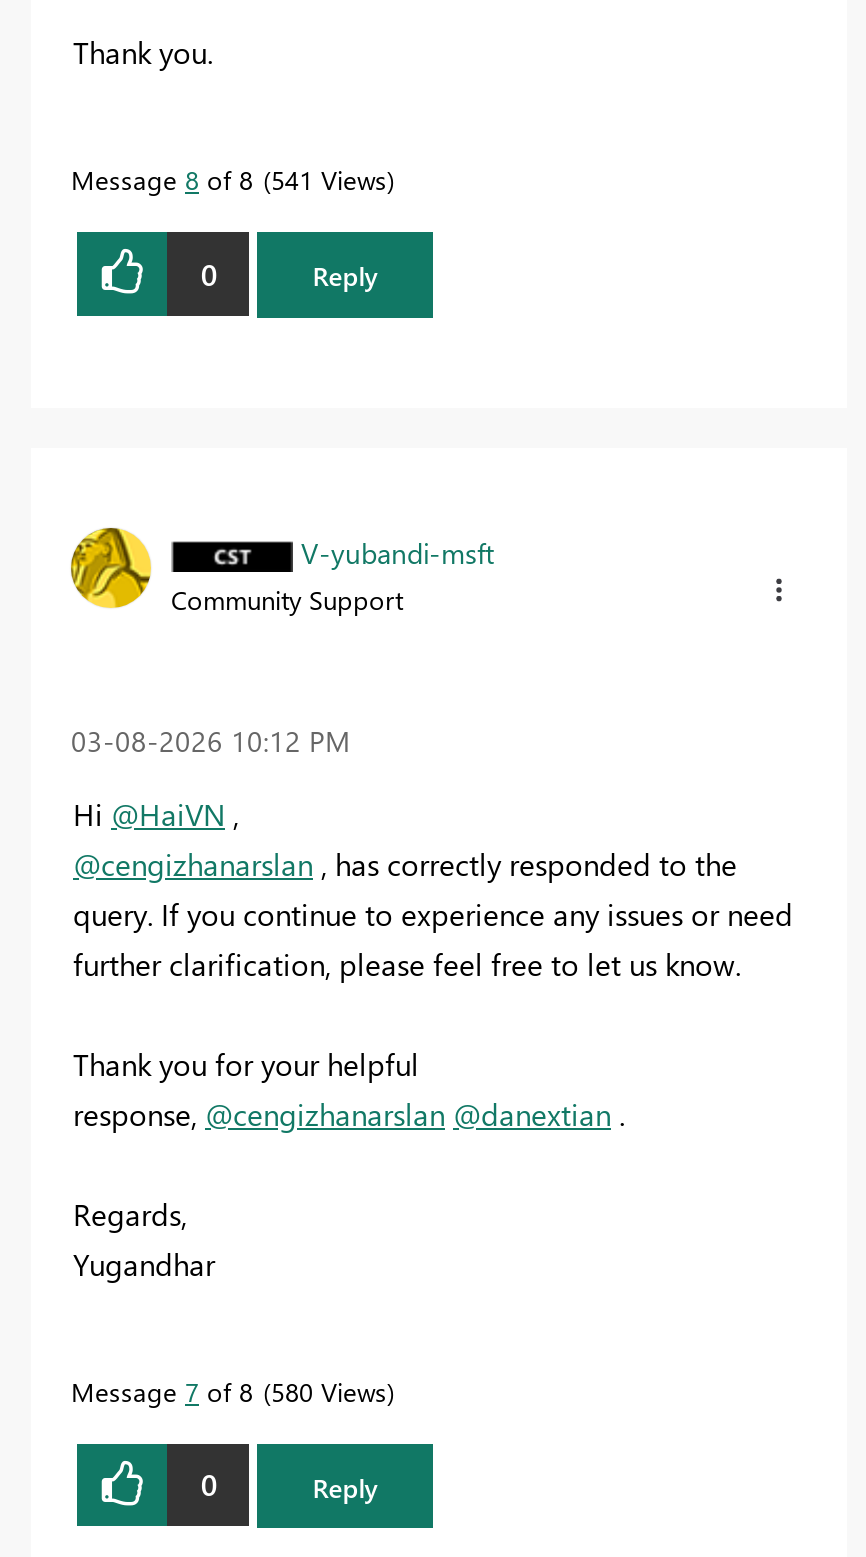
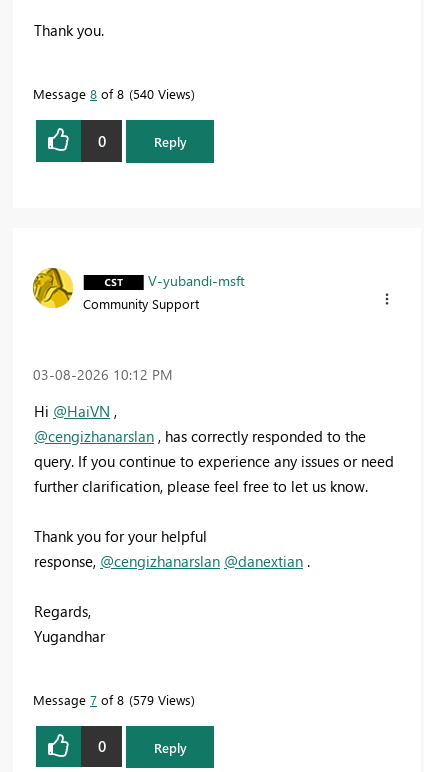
[71,163,387,197] Message 8 of 8 541 Views -> [33,85,191,102] Message 8 of 8 540 Views
[71,1374,387,1408] Message 7 of 8 580 Views -> [33,691,191,708] Message 7 of 8 579 Views

